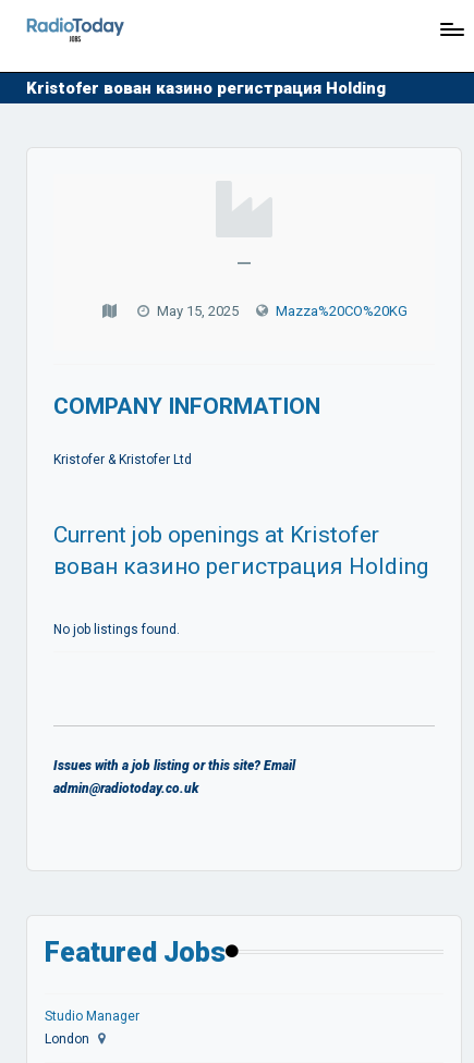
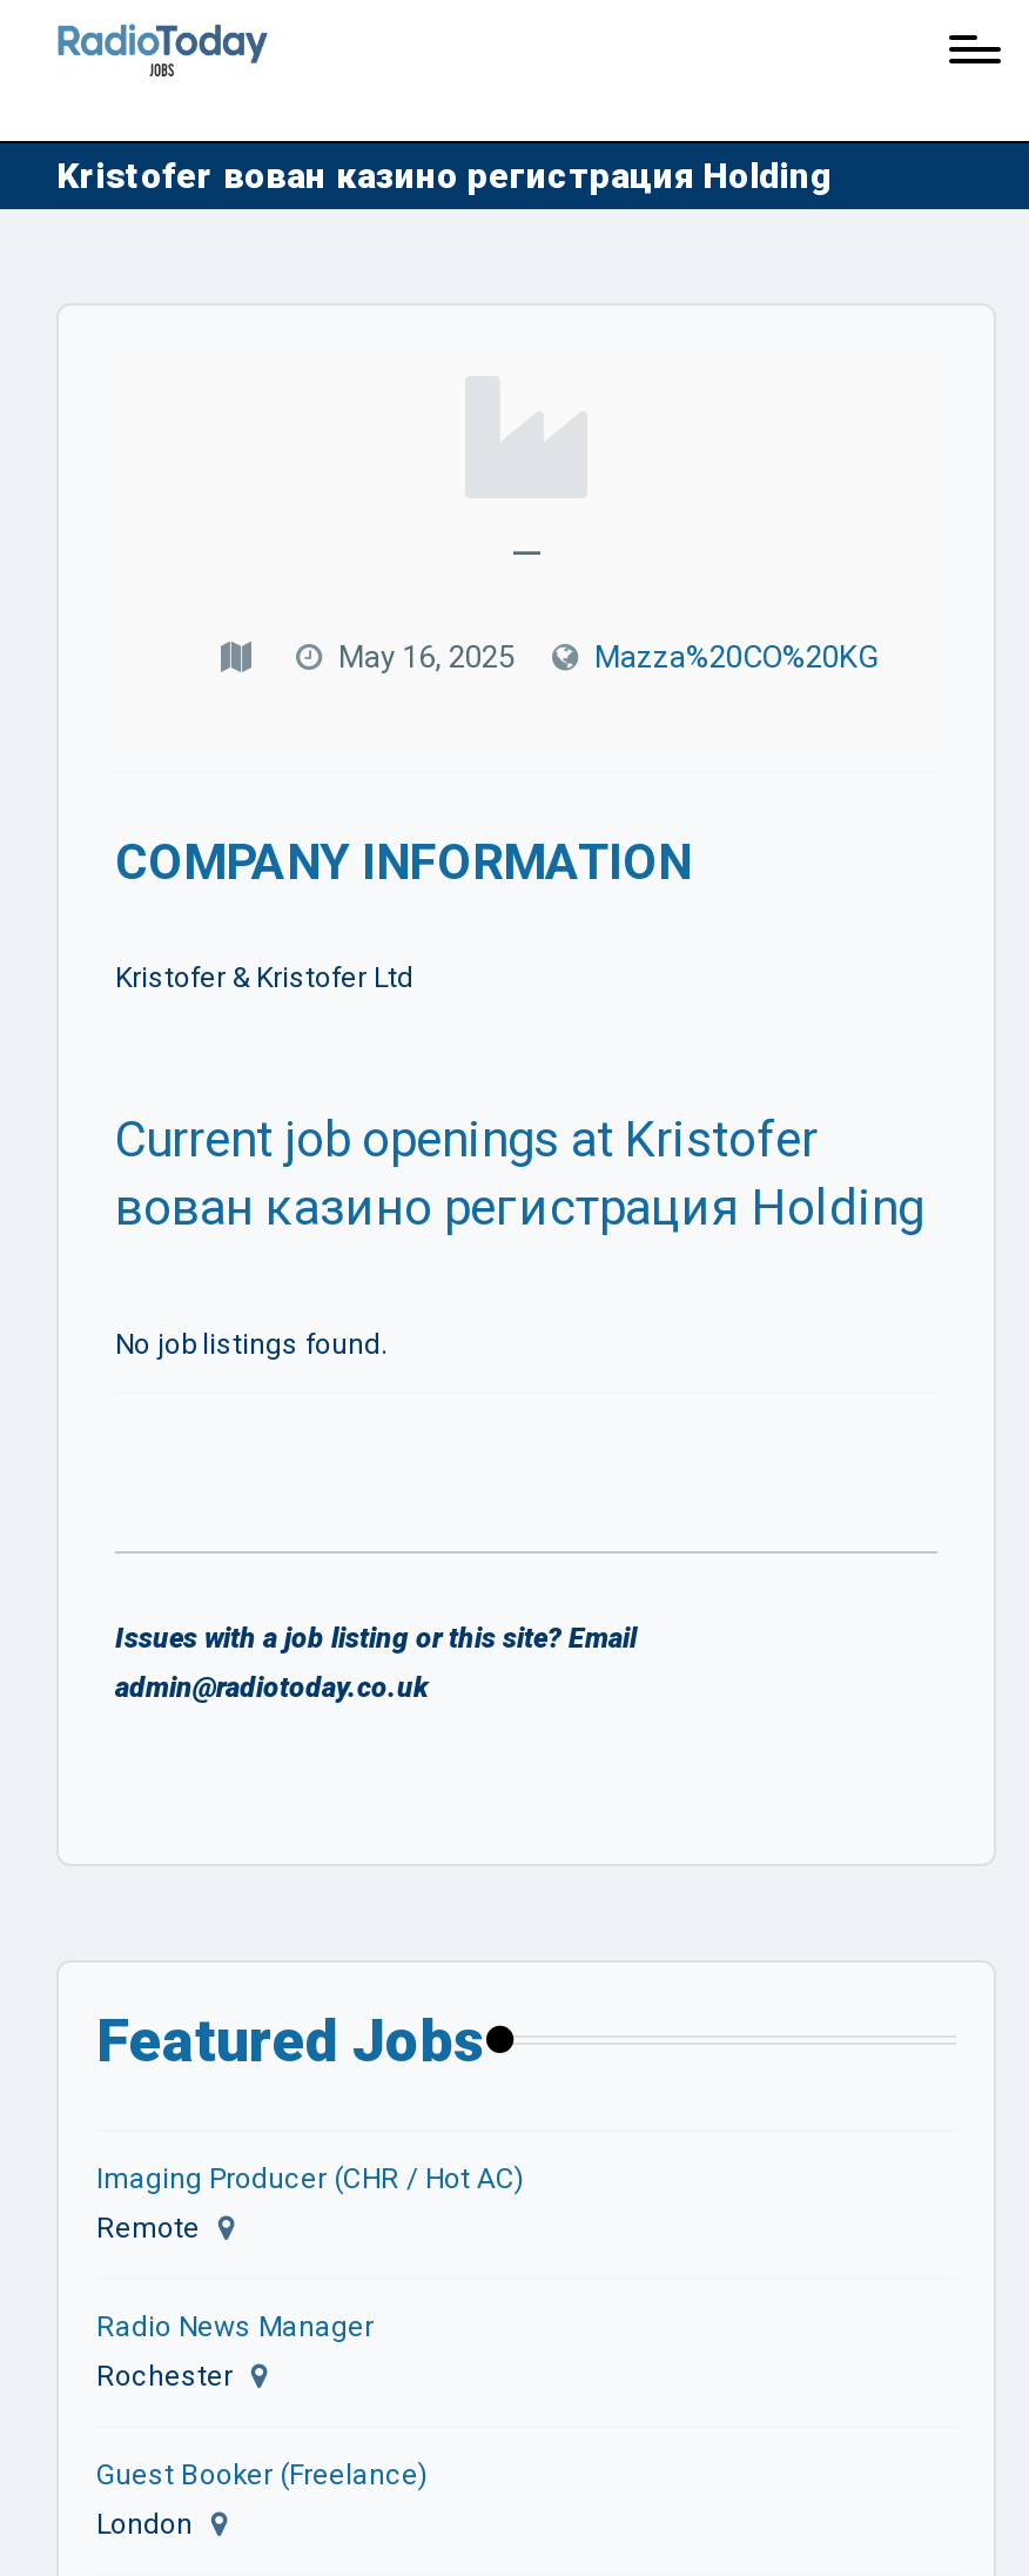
[157,303,239,319] May 15, 2025 -> [338,640,514,675] May 16, 2025
[45,1008,139,1023] Studio Manager -> [96,2161,524,2490] Imaging Producer (CHR / Hot AC) | Remote | Radio News Manager | Rochester | Guest Booker (Freelance)

